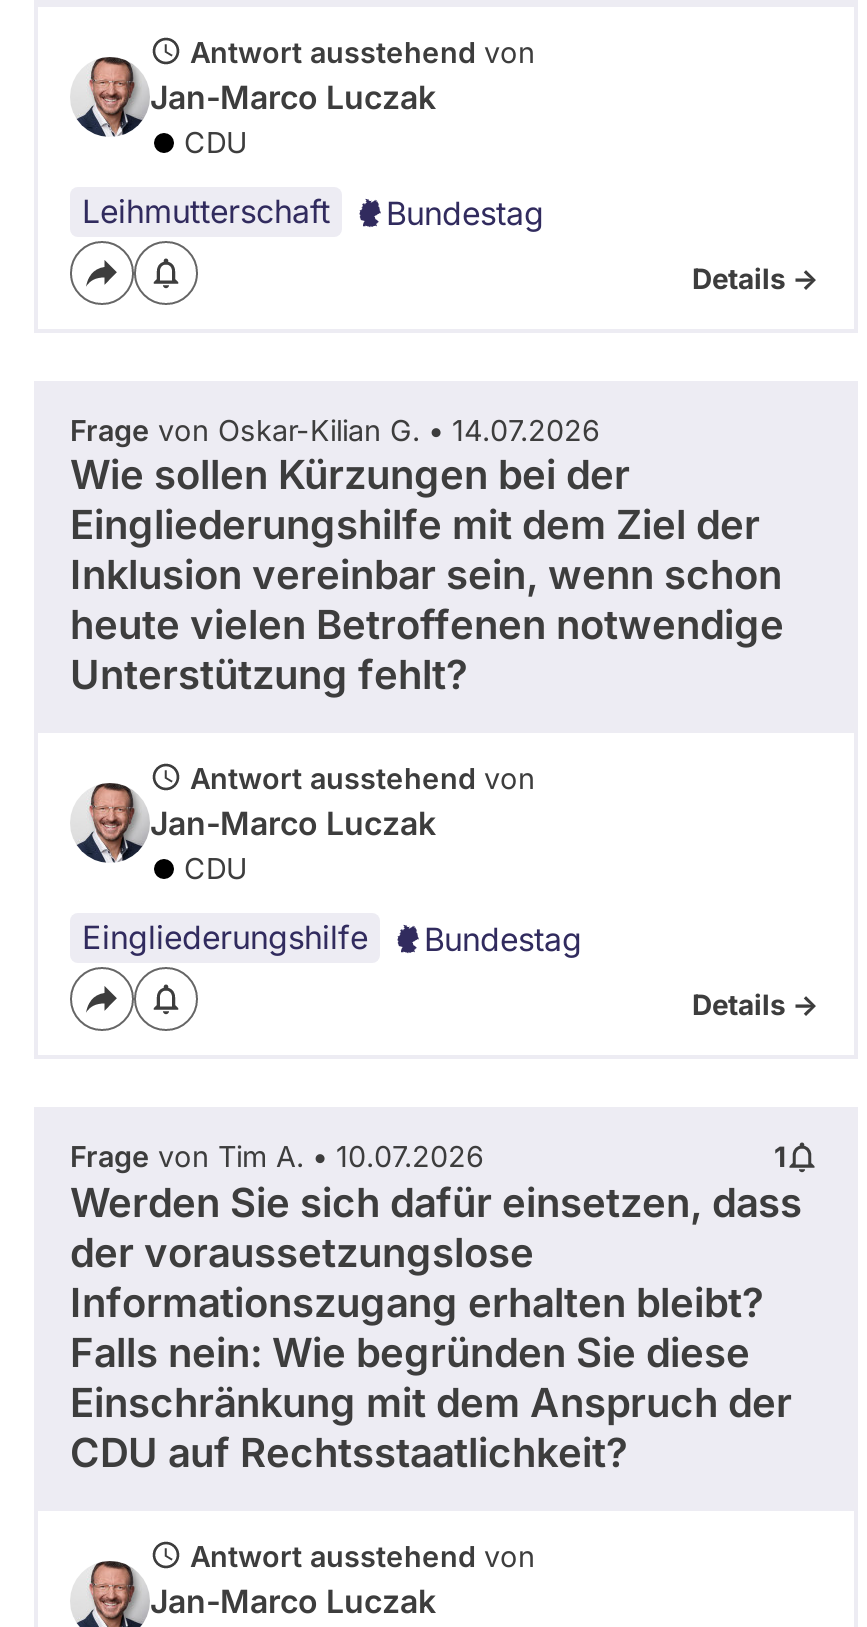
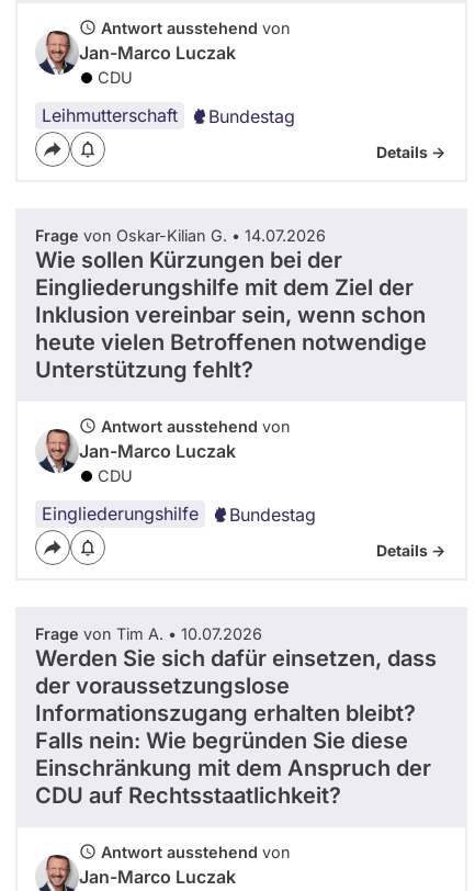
[774,1139,786,1173] 1 -> none

